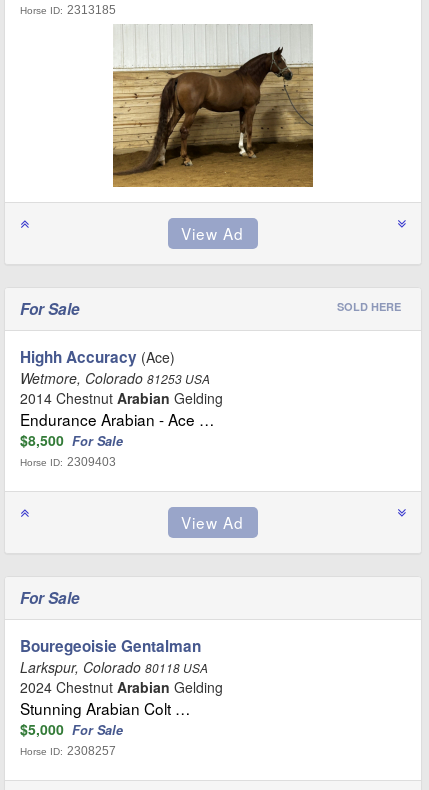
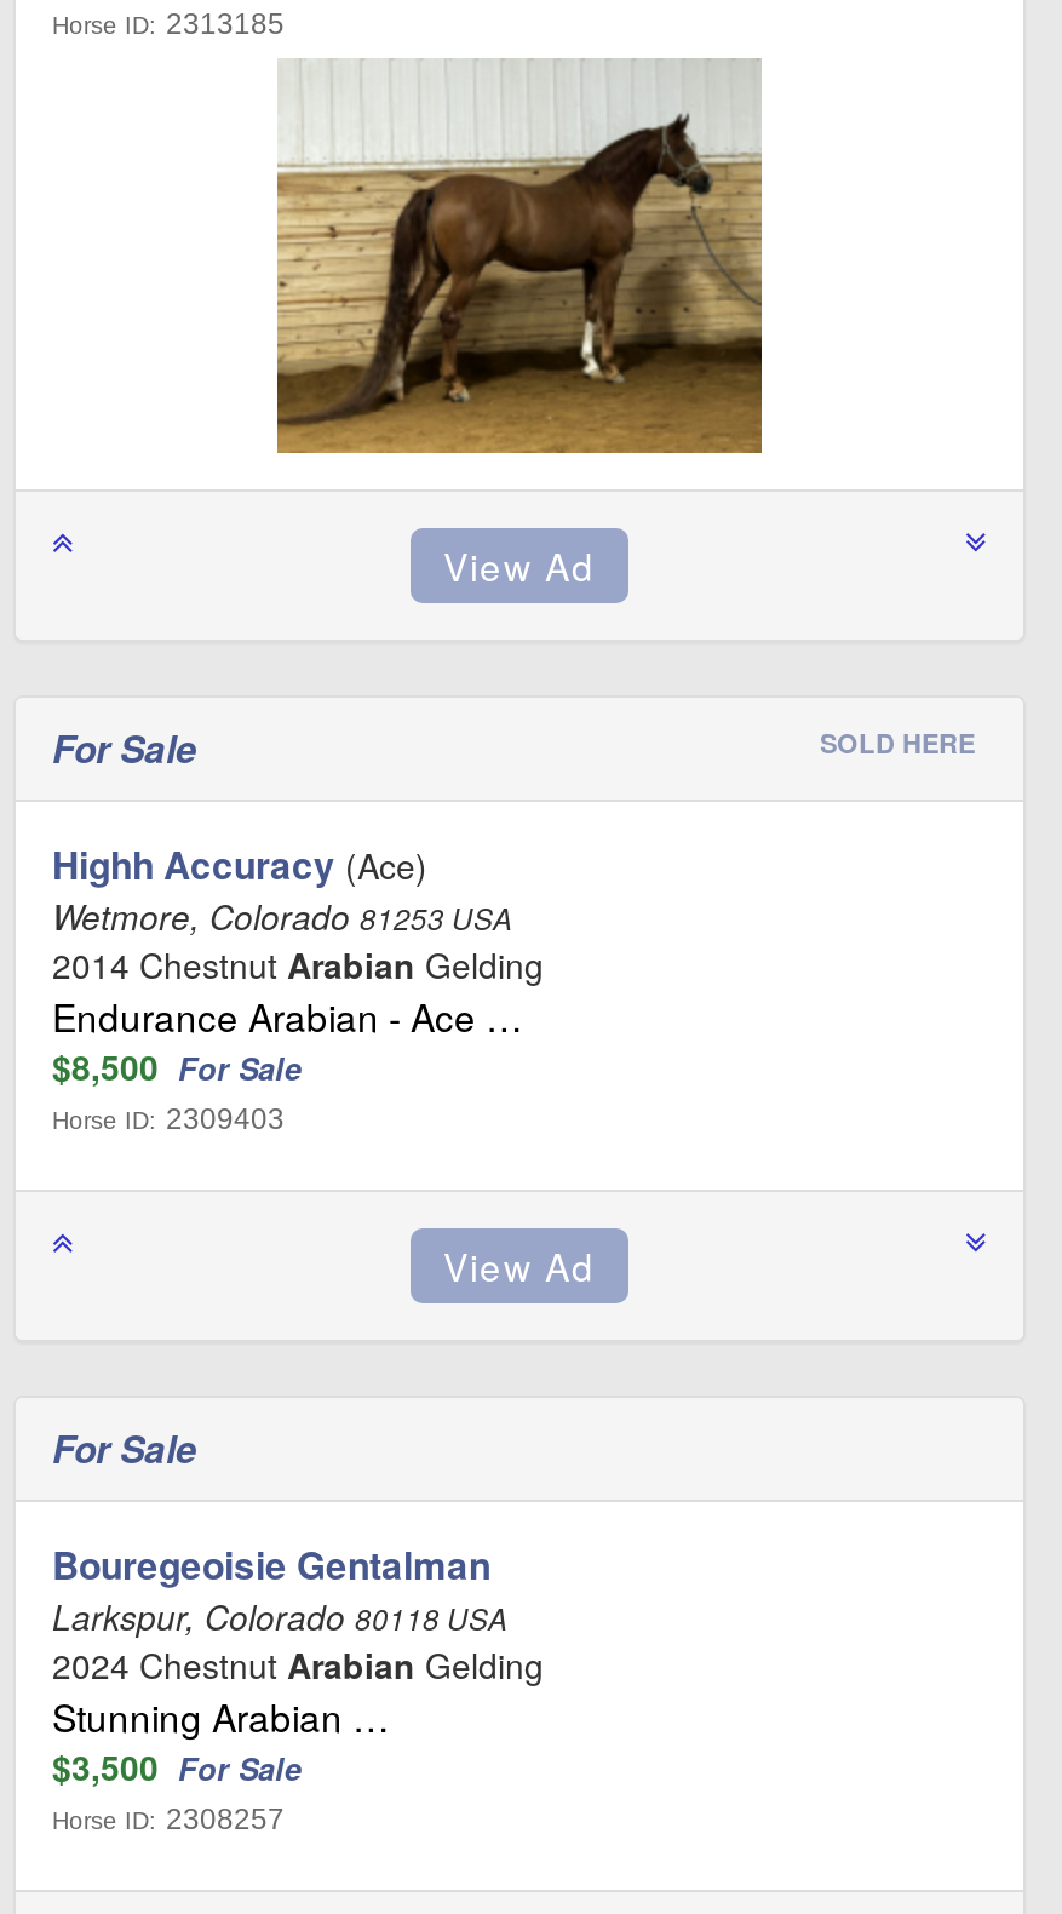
[20,697,190,739] Stunning Arabian Colt … | $5,000 For Sale -> [52,1689,389,1790] Stunning Arabian … | $3,500 For Sale

